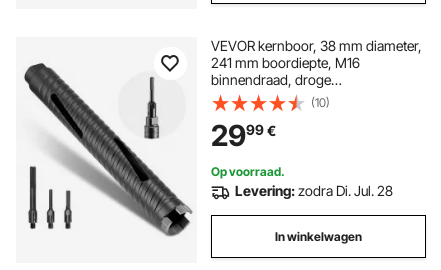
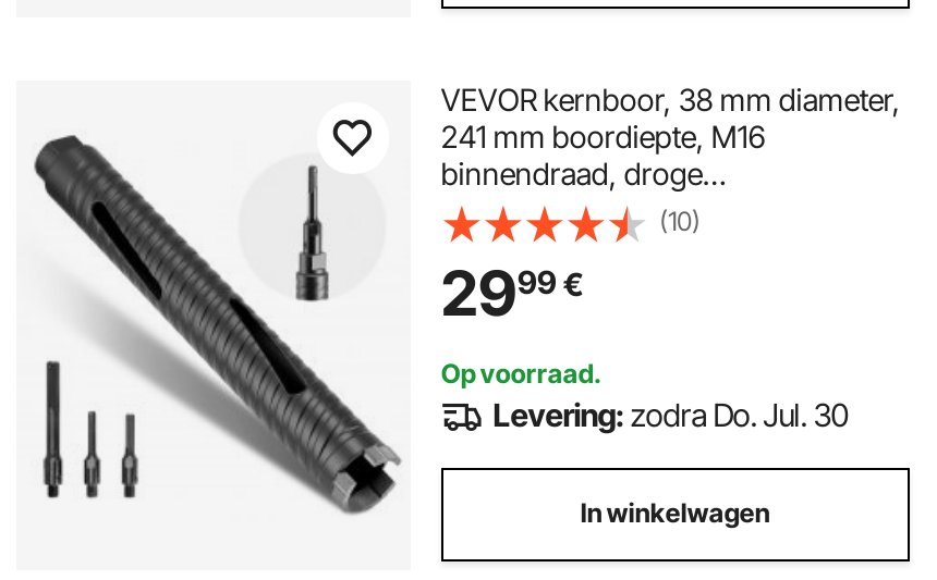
[235,182,393,199] Levering: zodra Di. Jul. 28 -> [493,396,848,433] Levering: zodra Do. Jul. 30

